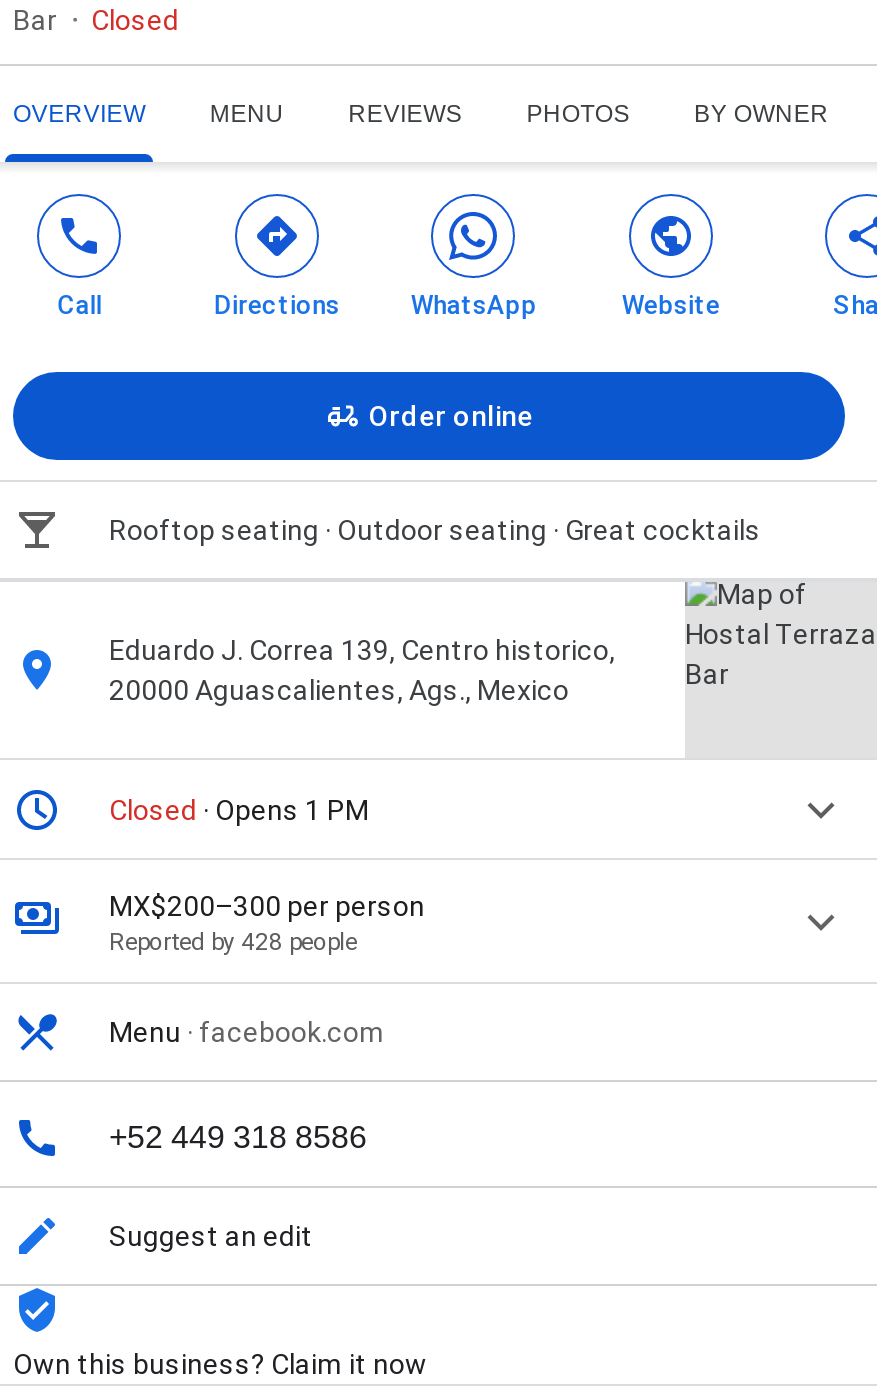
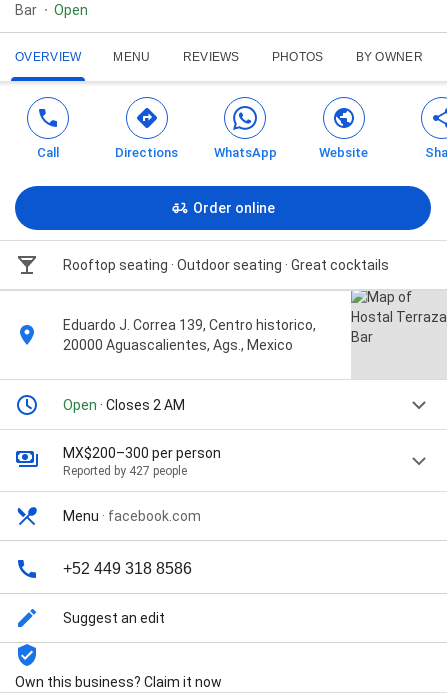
[91,4,179,36] Closed -> [54,2,88,18] Open
[109,794,369,826] Closed · Opens 1 PM -> [63,397,185,413] Open · Closes 2 AM
[109,928,357,956] Reported by 428 people -> [63,464,187,478] Reported by 427 people

